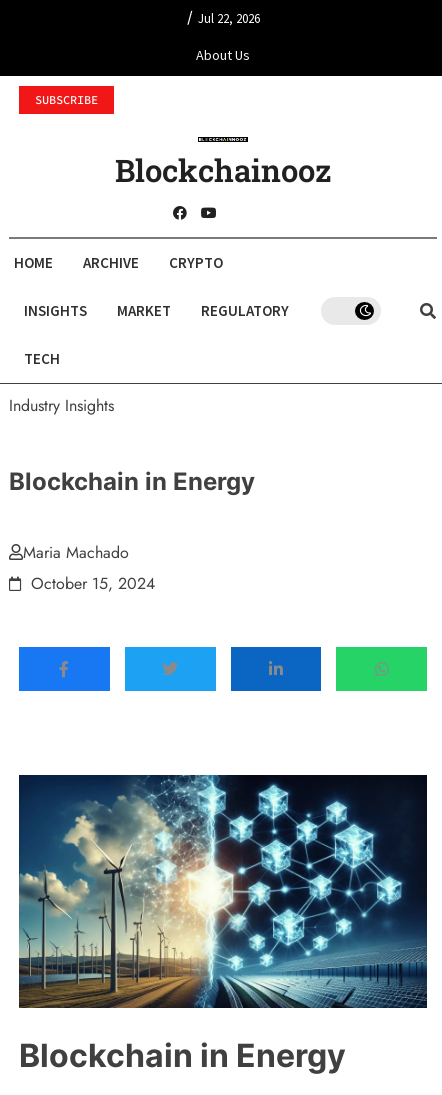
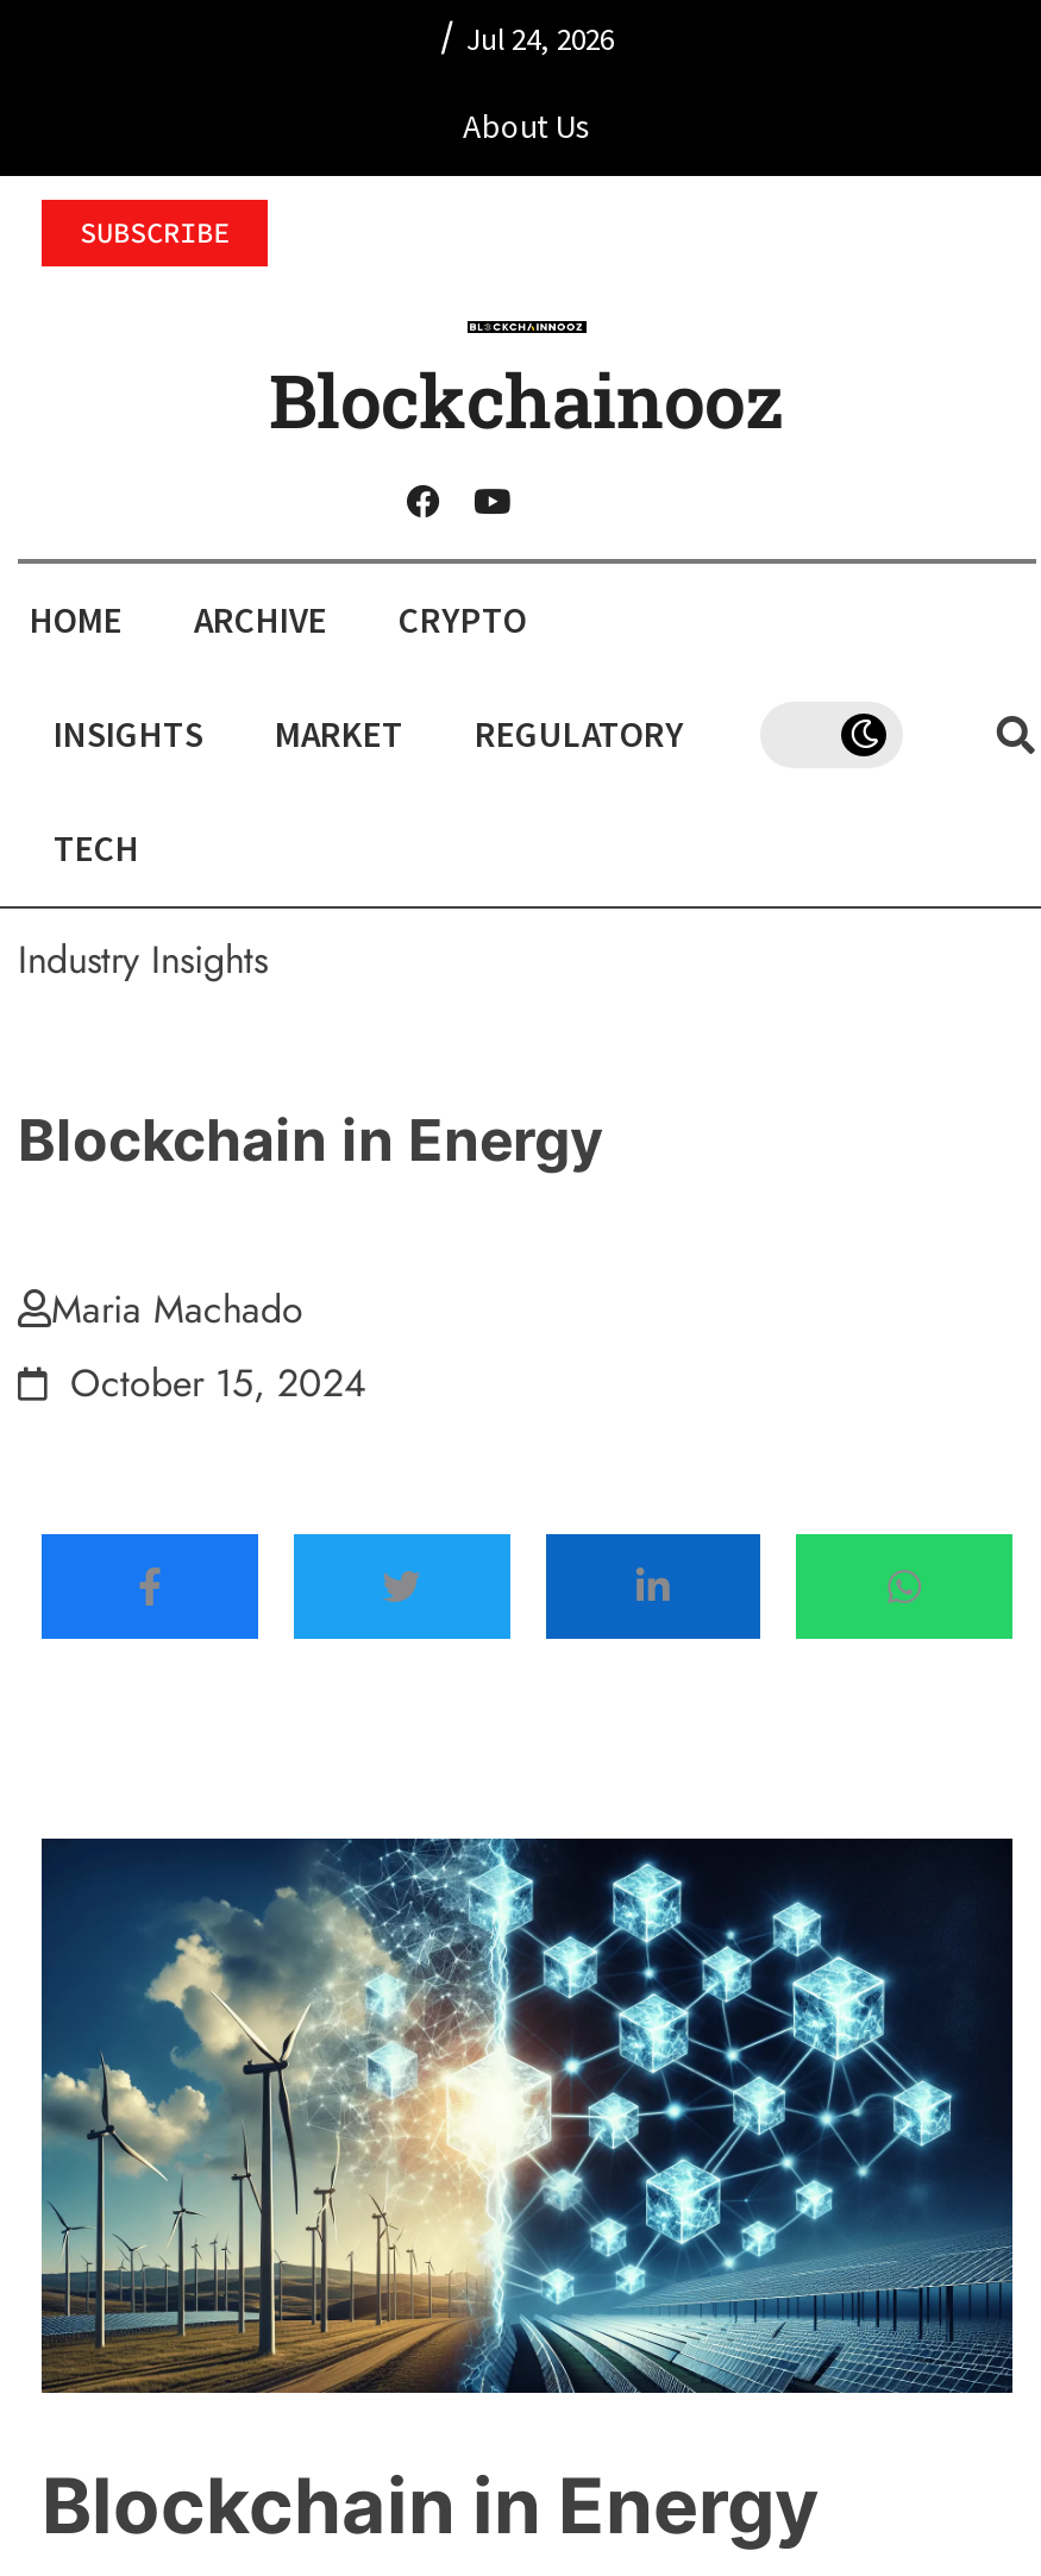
[186,7,259,27] / Jul 22, 2026 -> [440,12,614,59] / Jul 24, 2026

